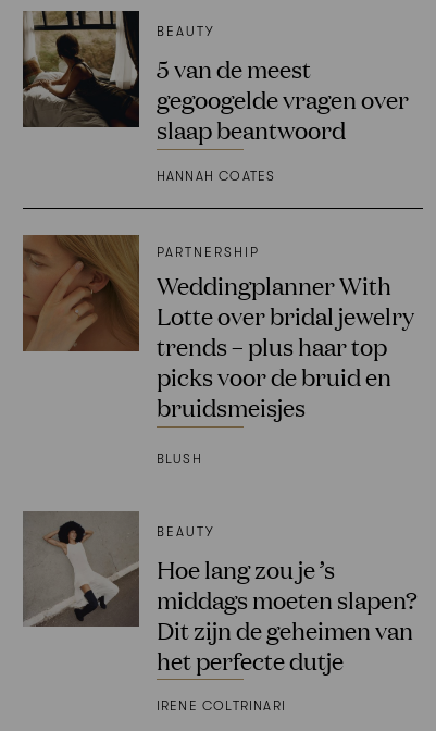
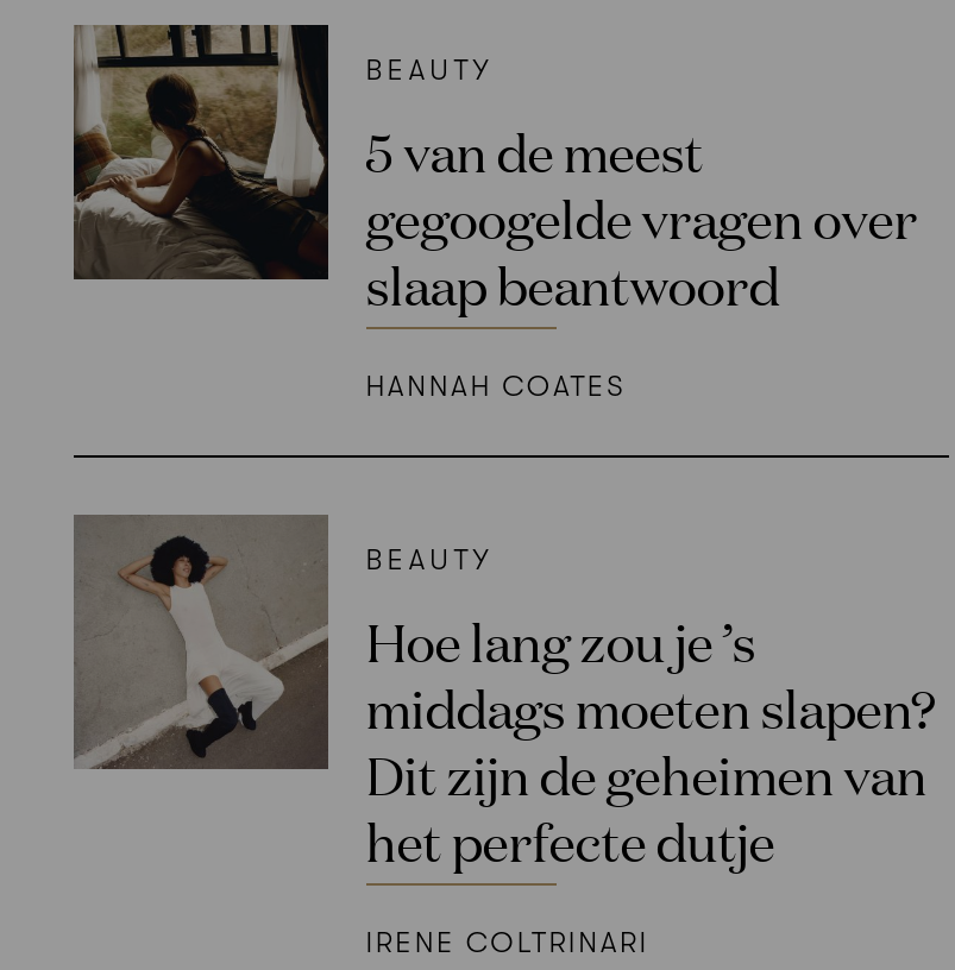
[23,235,414,466] [image] | PARTNERSHIP | Weddingplanner With | Lotte over bridal jewelry | trends – plus haar top | picks voor de bruid en | bruidsmeisjes | BLUSH -> none

